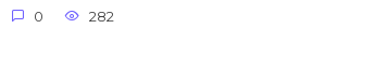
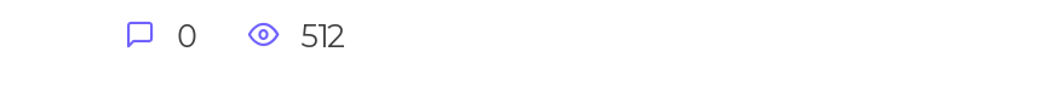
[89,8,114,24] 282 -> [300,17,344,54] 512

